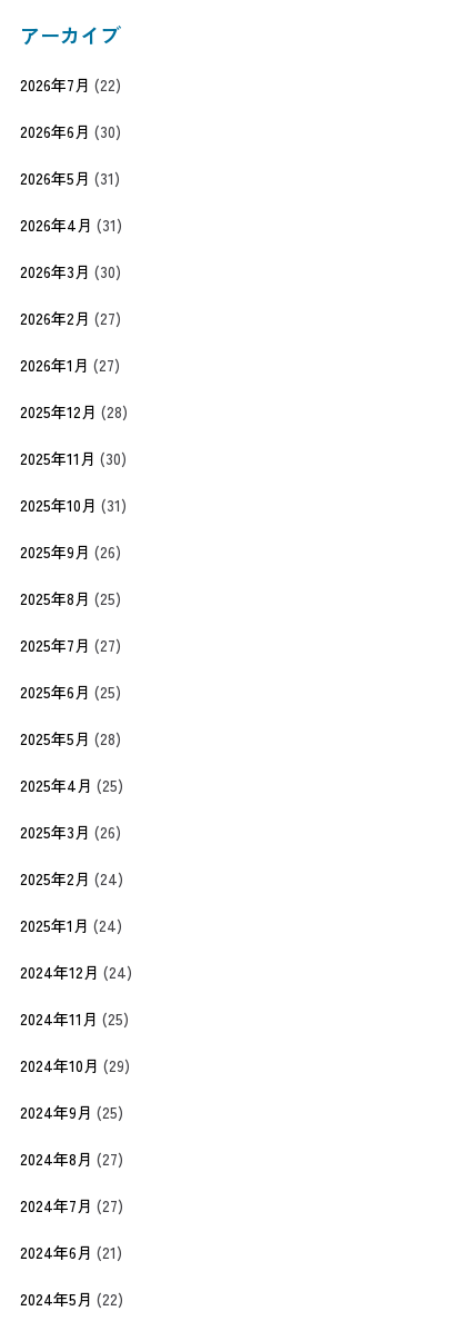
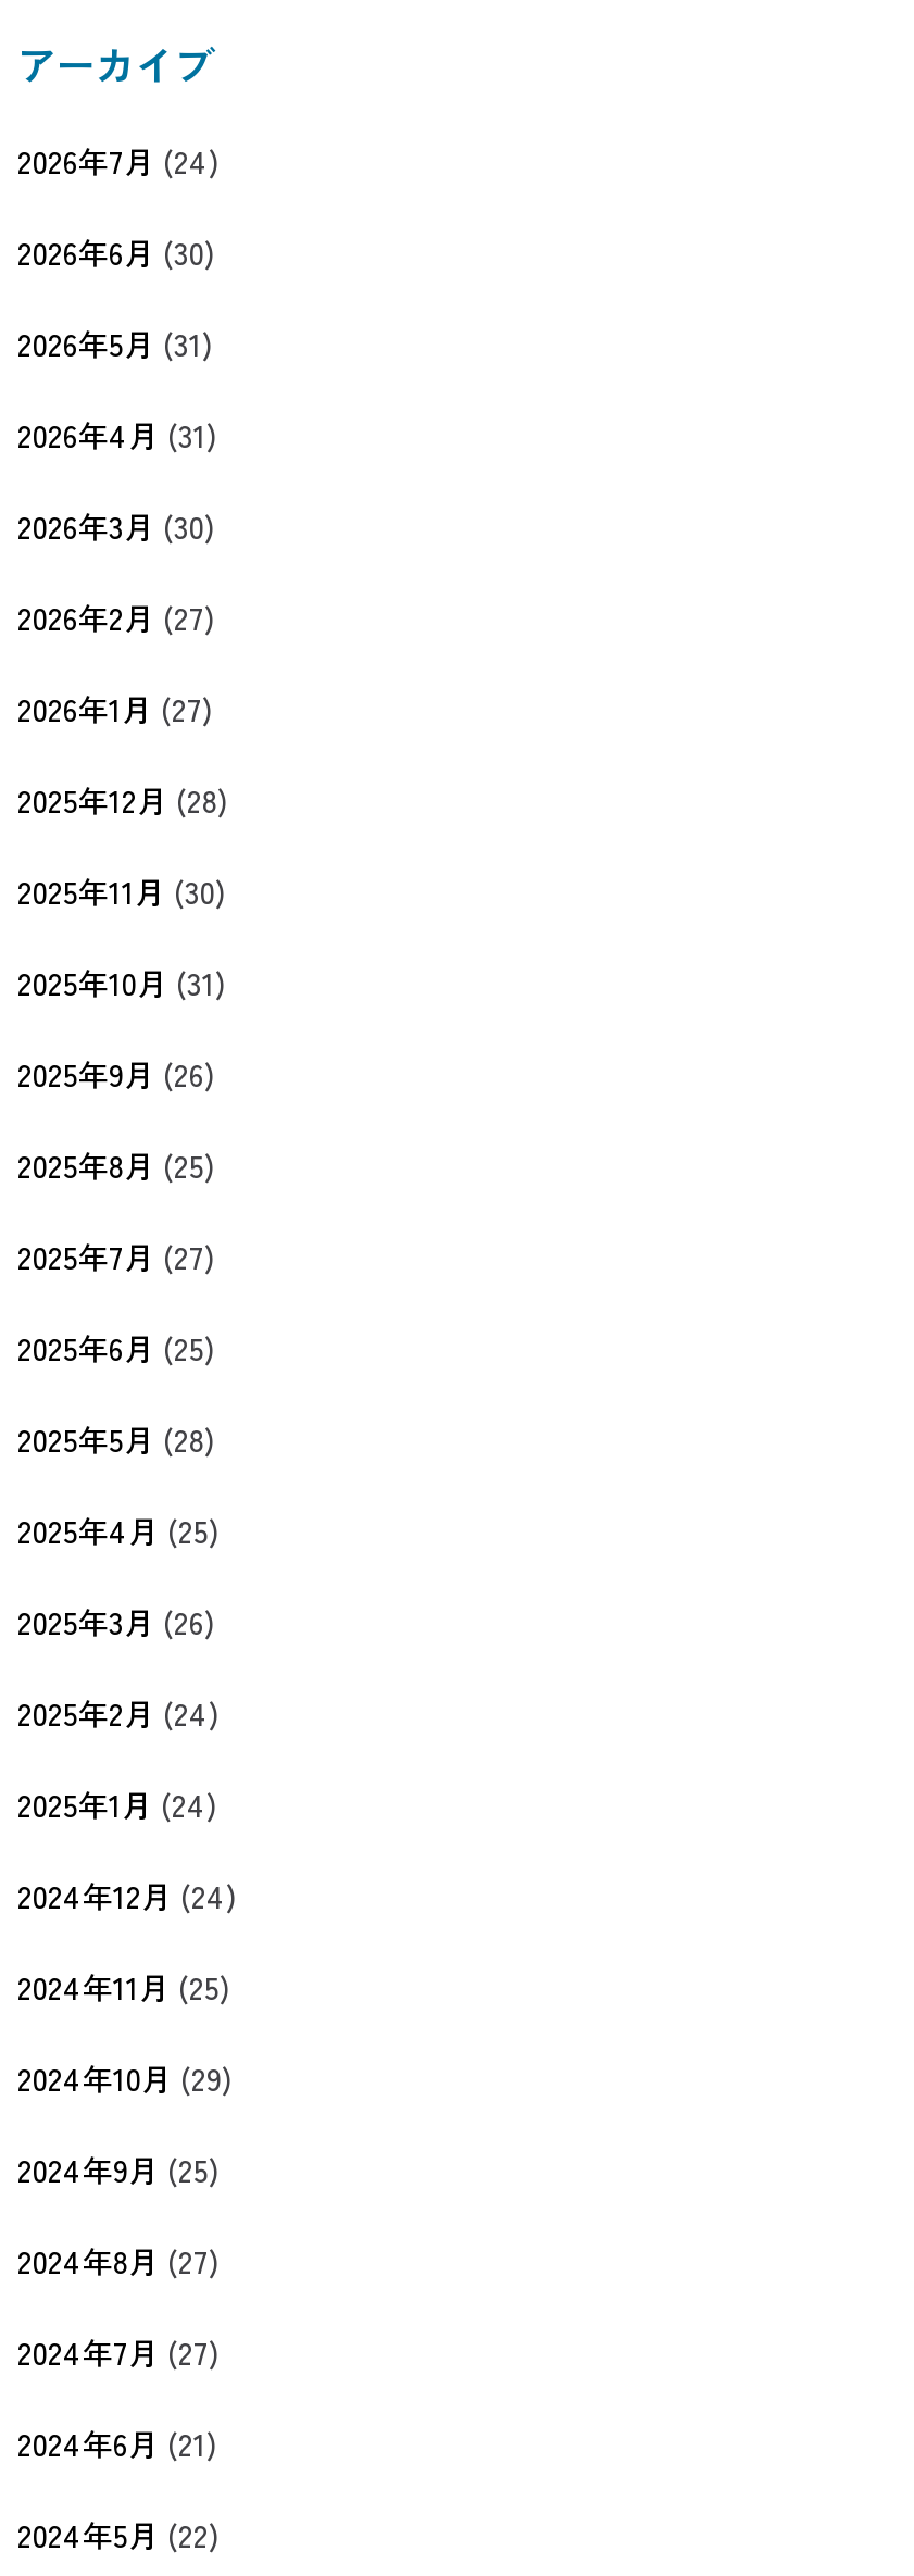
[20,74,121,96] 2026年7月(22) -> [17,139,220,183] 2026年7月(24)

